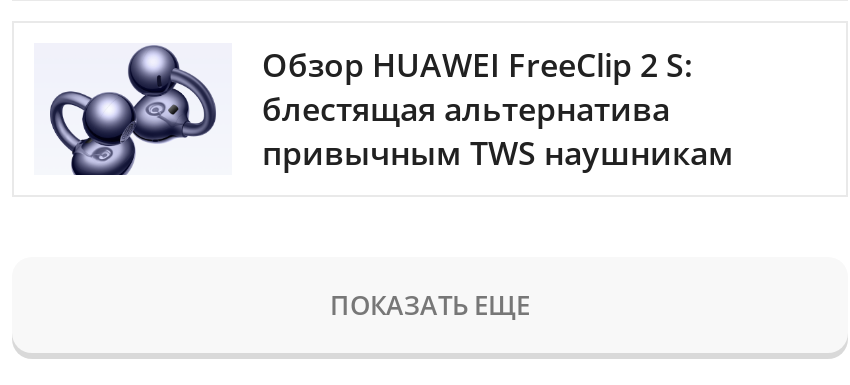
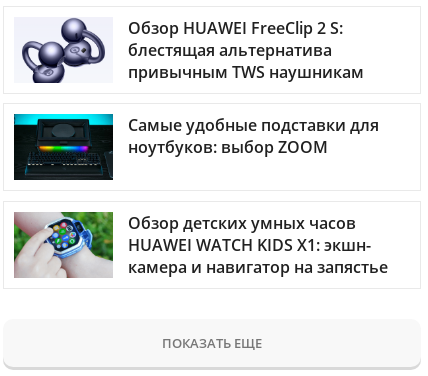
none -> [13,113,388,277] [image] | Самые удобные подставки для | ноутбуков: выбор ZOOM | Обзор детских умных часов | HUAWEI WATCH KIDS X1: экшн- | камера и навигатор на запястье
none -> [13,211,114,279] [image]

